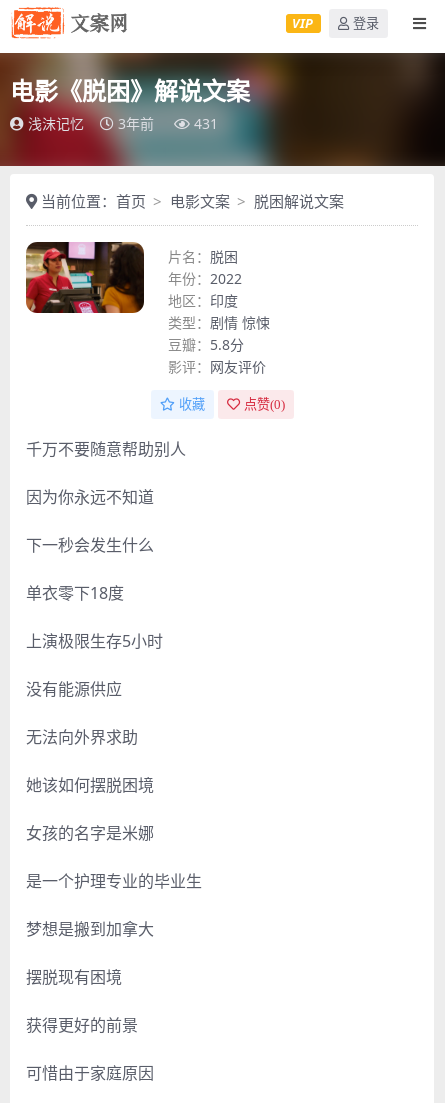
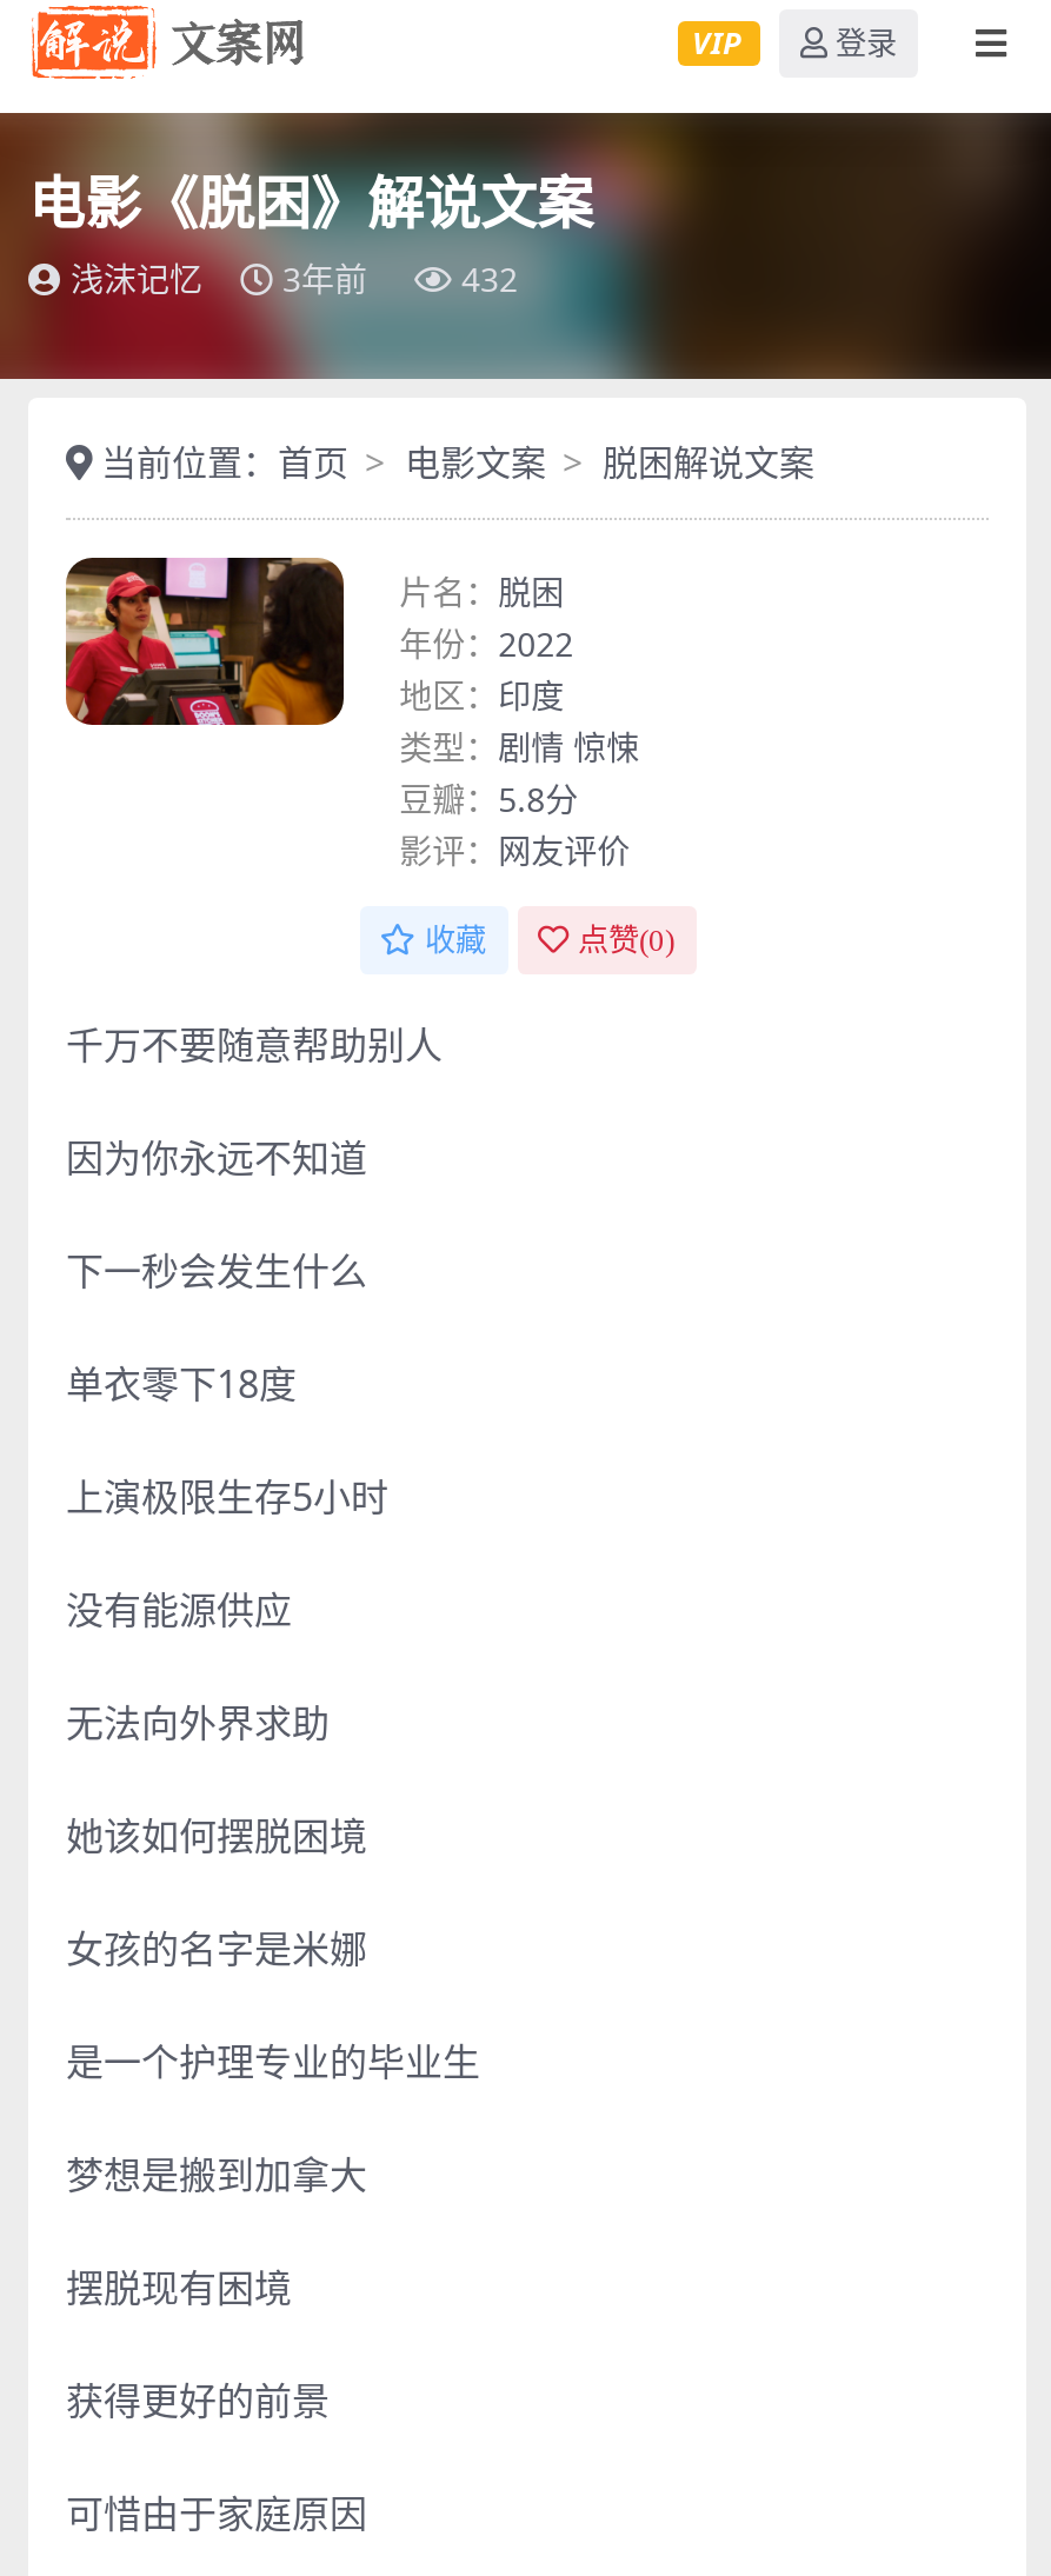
[194,114,218,133] 431 -> [461,257,518,301] 432

